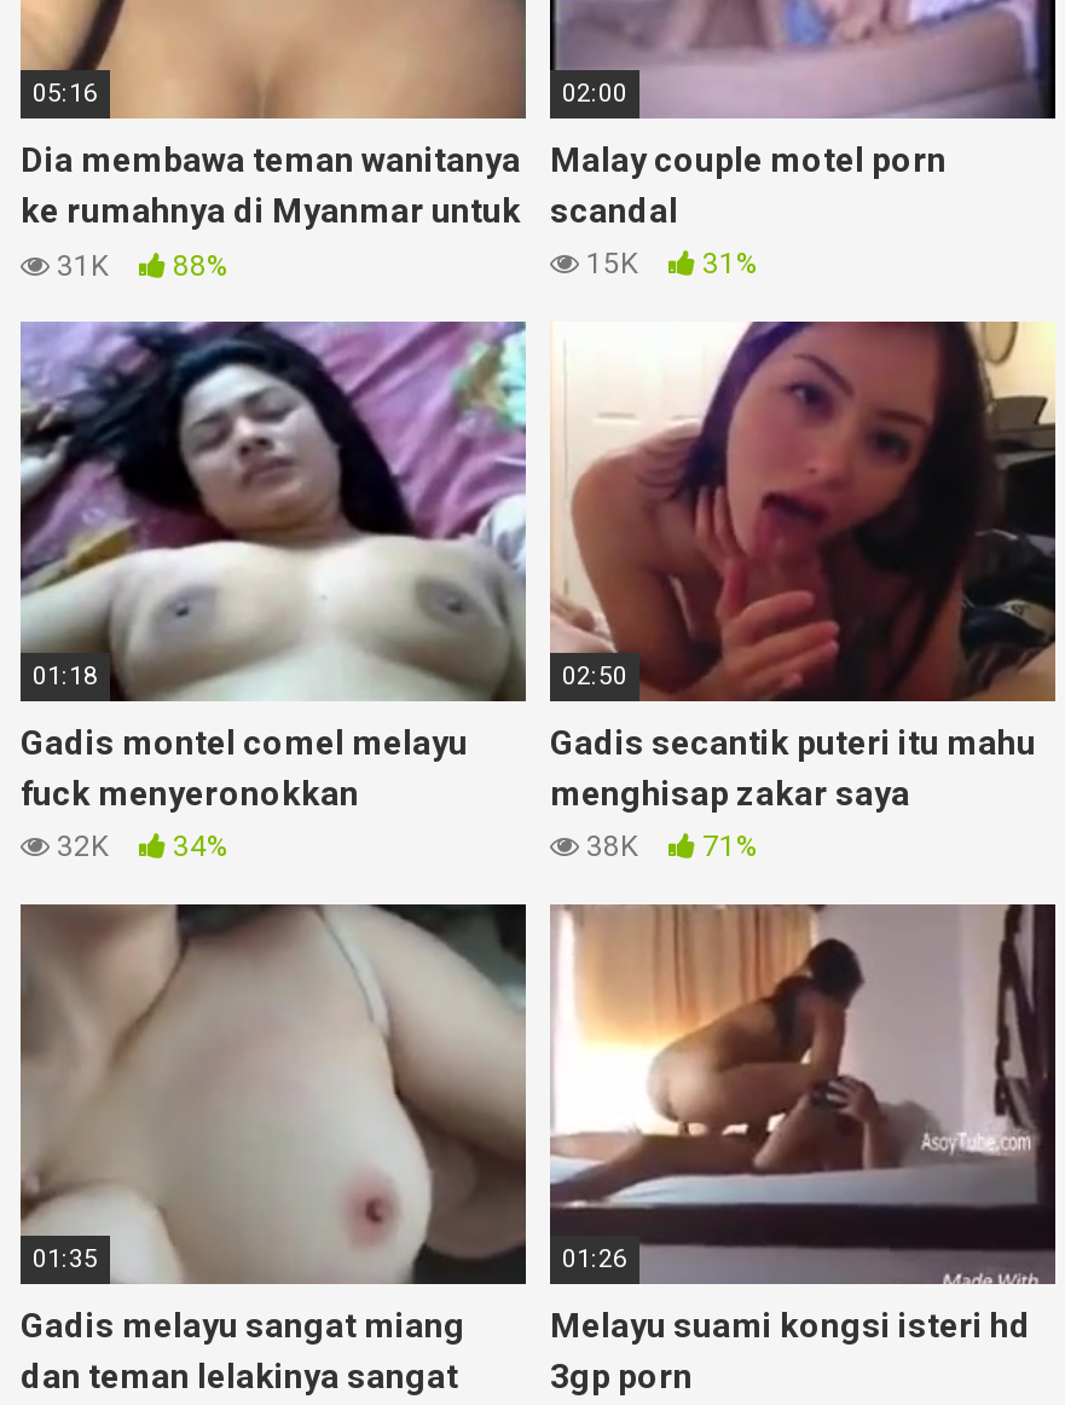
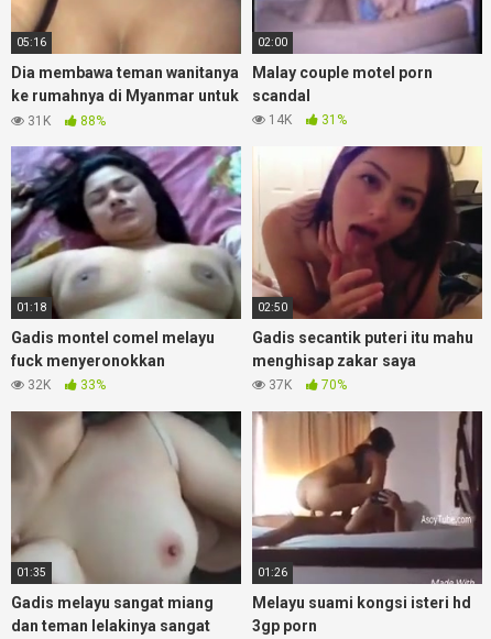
[579,246,758,280] 15K 31% -> [265,112,347,127] 14K 31%
[50,829,228,863] 32K 34% -> [24,377,106,393] 32K 33%
[579,829,758,863] 38K | 71% -> [265,377,347,393] 37K | 70%

